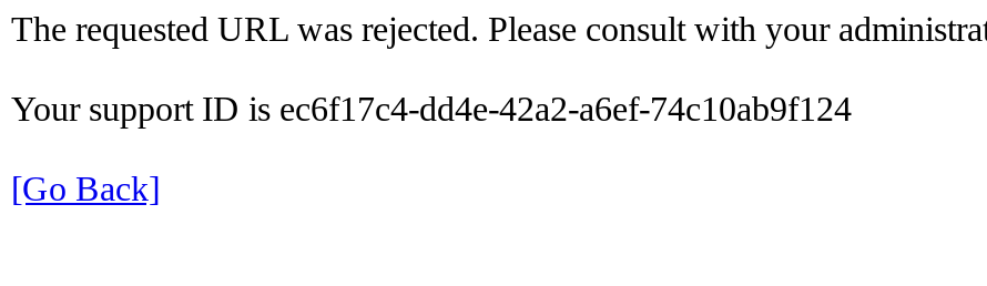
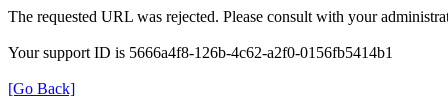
[11,90,852,127] Your support ID is ec6f17c4-dd4e-42a2-a6ef-74c10ab9f124 -> [8,44,393,61] Your support ID is 5666a4f8-126b-4c62-a2f0-0156fb5414b1

